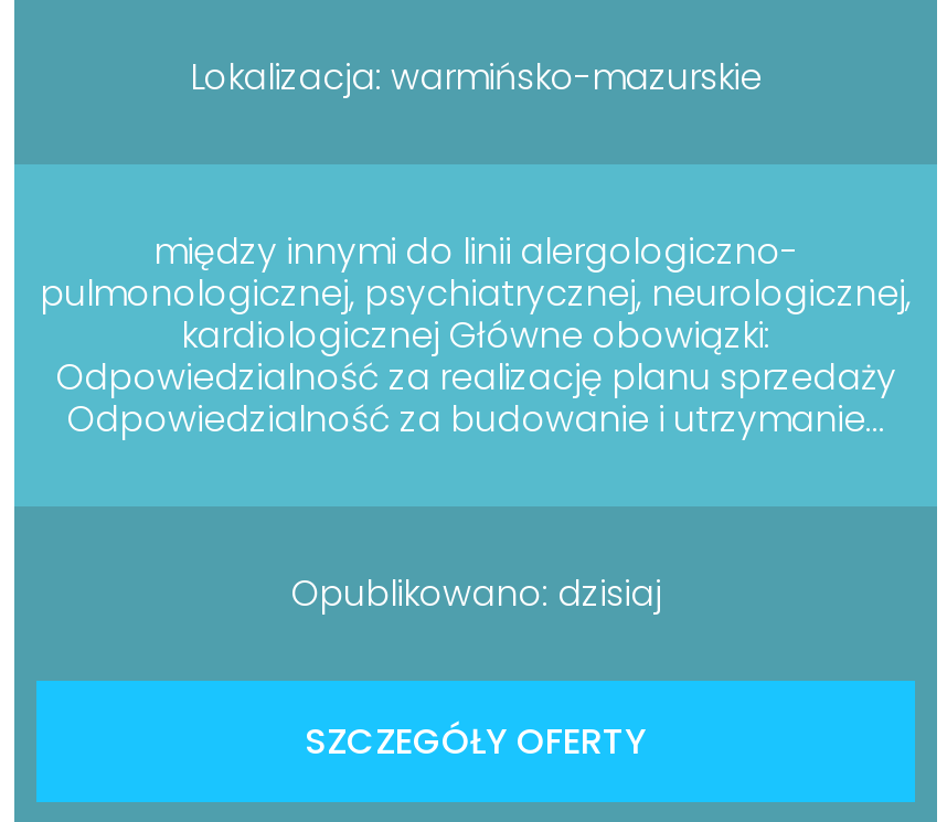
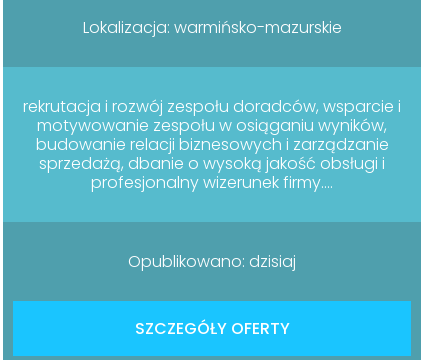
[40,225,912,444] między innymi do linii alergologiczno- | pulmonologicznej, psychiatrycznej, neurologicznej, | kardiologicznej Główne obowiązki: | Odpowiedzialność za realizację planu sprzedaży | Odpowiedzialność za budowanie i utrzymanie... -> [23,95,401,194] rekrutacja i rozwój zespołu doradców, wsparcie i | motywowanie zespołu w osiąganiu wyników, | budowanie relacji biznesowych i zarządzanie | sprzedażą, dbanie o wysoką jakość obsługi i | profesjonalny wizerunek firmy....

